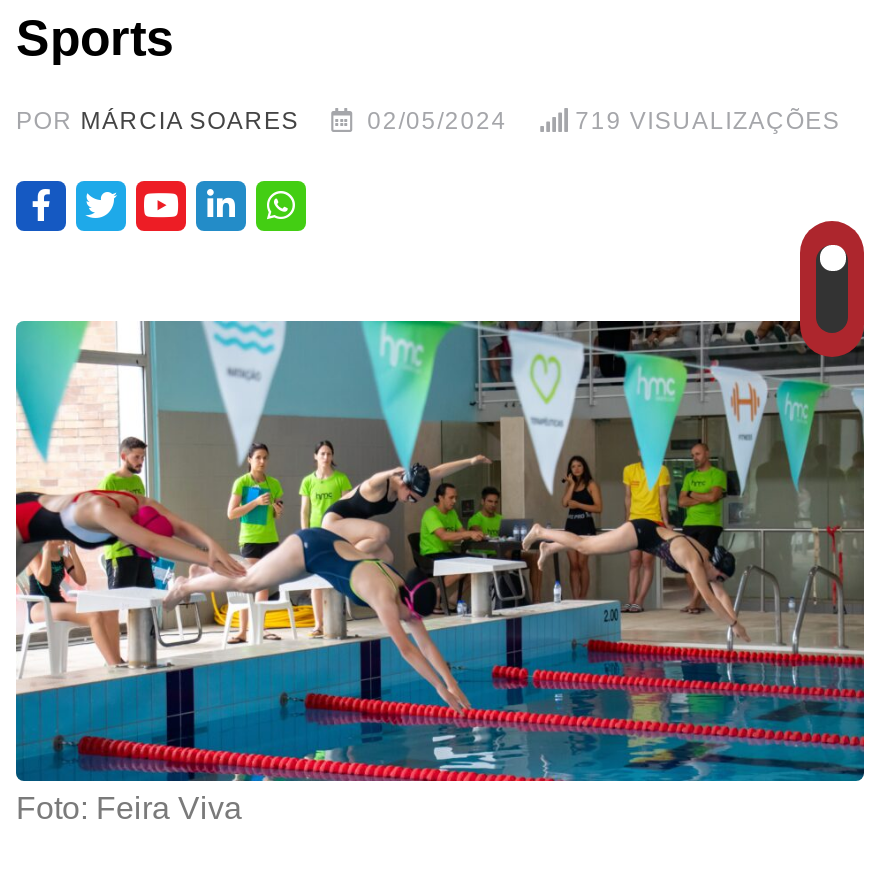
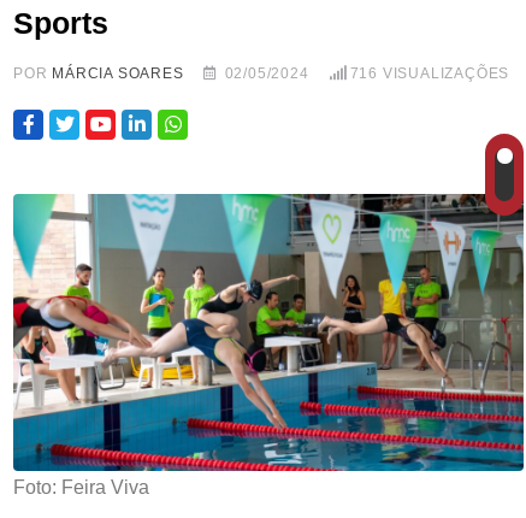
[575,108,840,136] 719 VISUALIZAÇÕES -> [350,66,509,82] 716 VISUALIZAÇÕES

